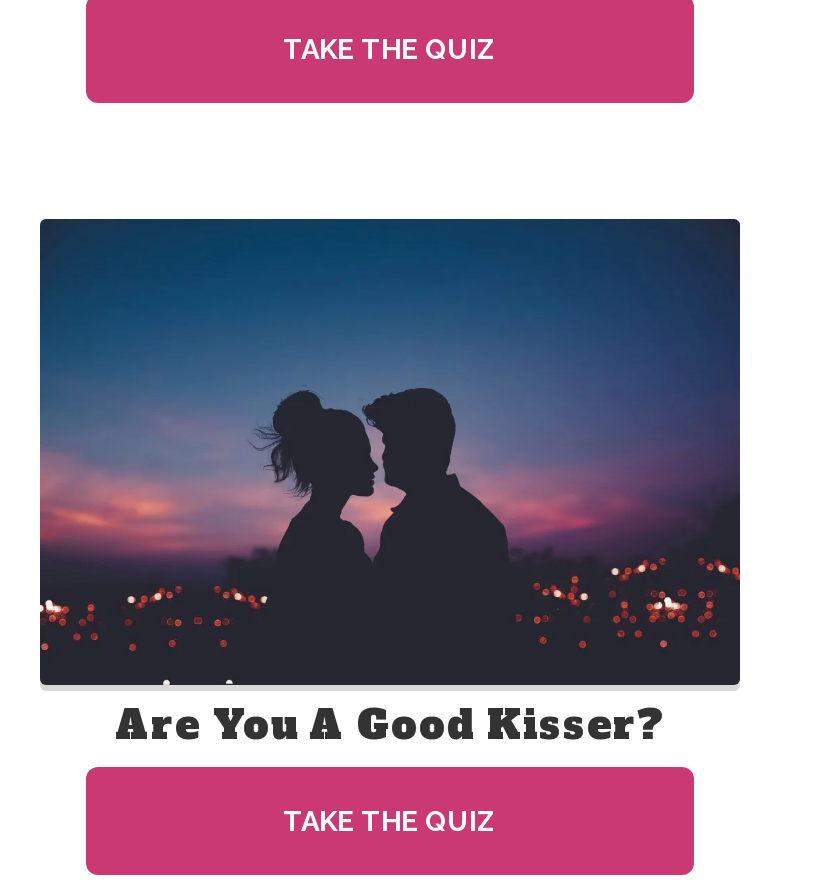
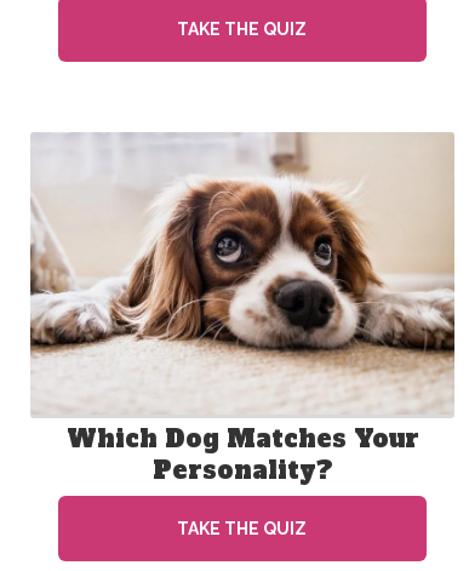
[38,218,742,753] [image] | Are You A Good Kisser? -> [30,132,456,488] [image] | Which Dog Matches Your | Personality?

